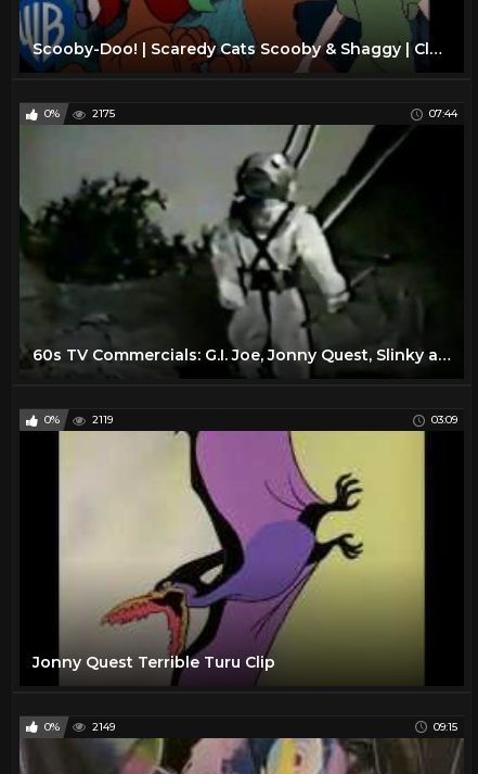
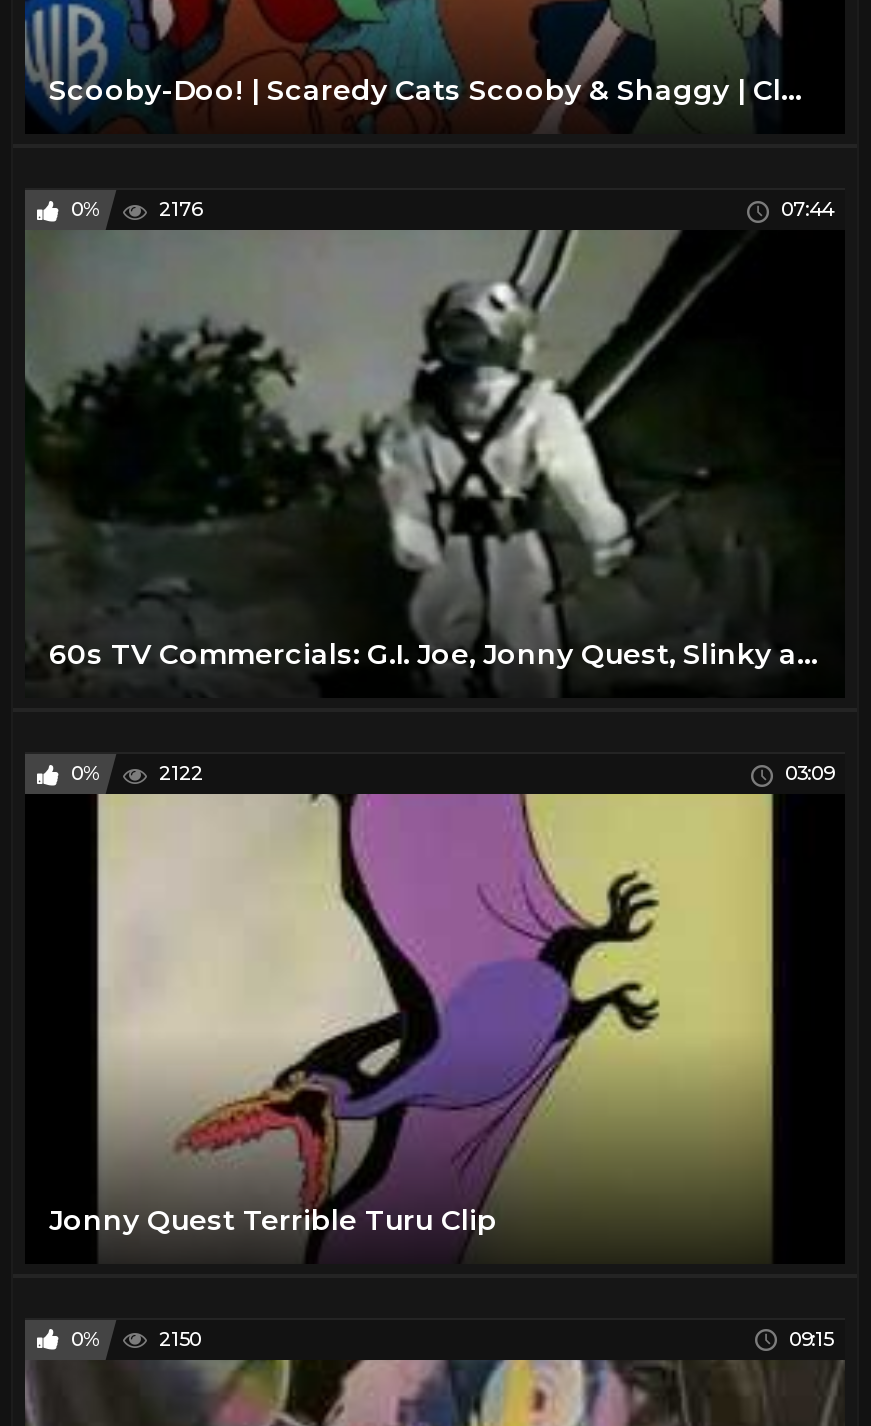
[92,107,115,121] 2175 -> [159,196,201,222] 2176
[92,413,113,427] 2119 -> [159,761,203,787] 2122
[92,720,115,734] 2149 -> [159,1326,201,1352] 2150

